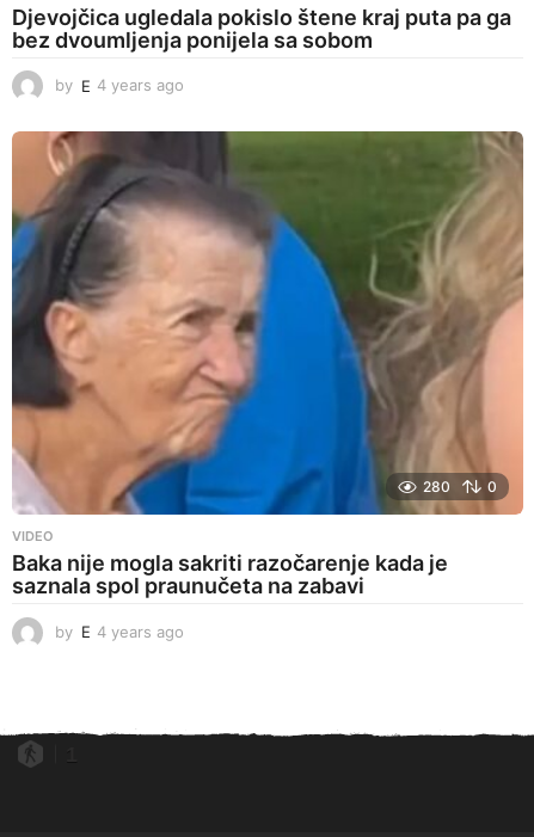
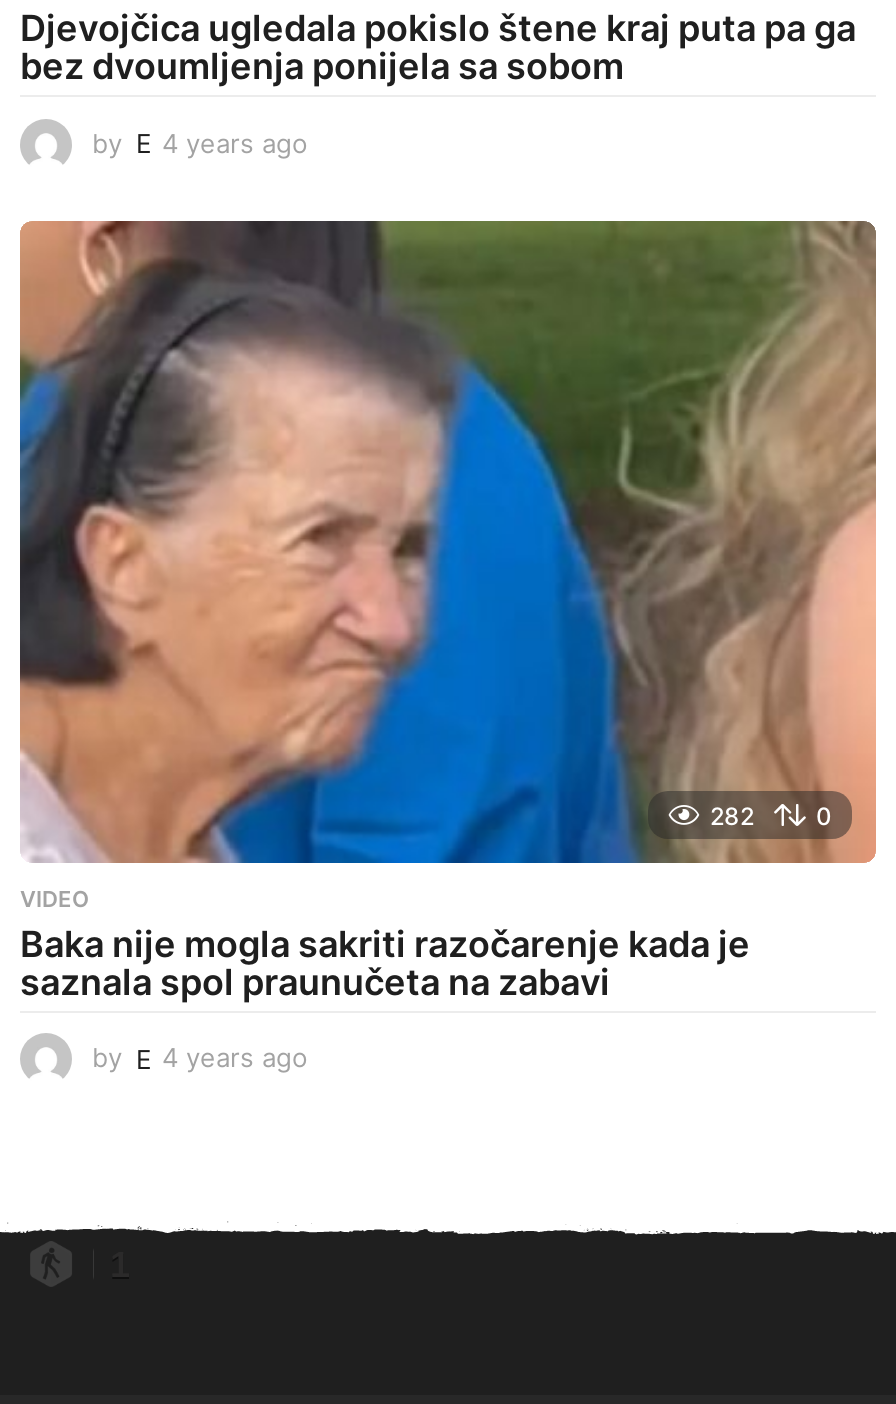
[423,477,450,495] 280 -> [710,800,754,830] 282

